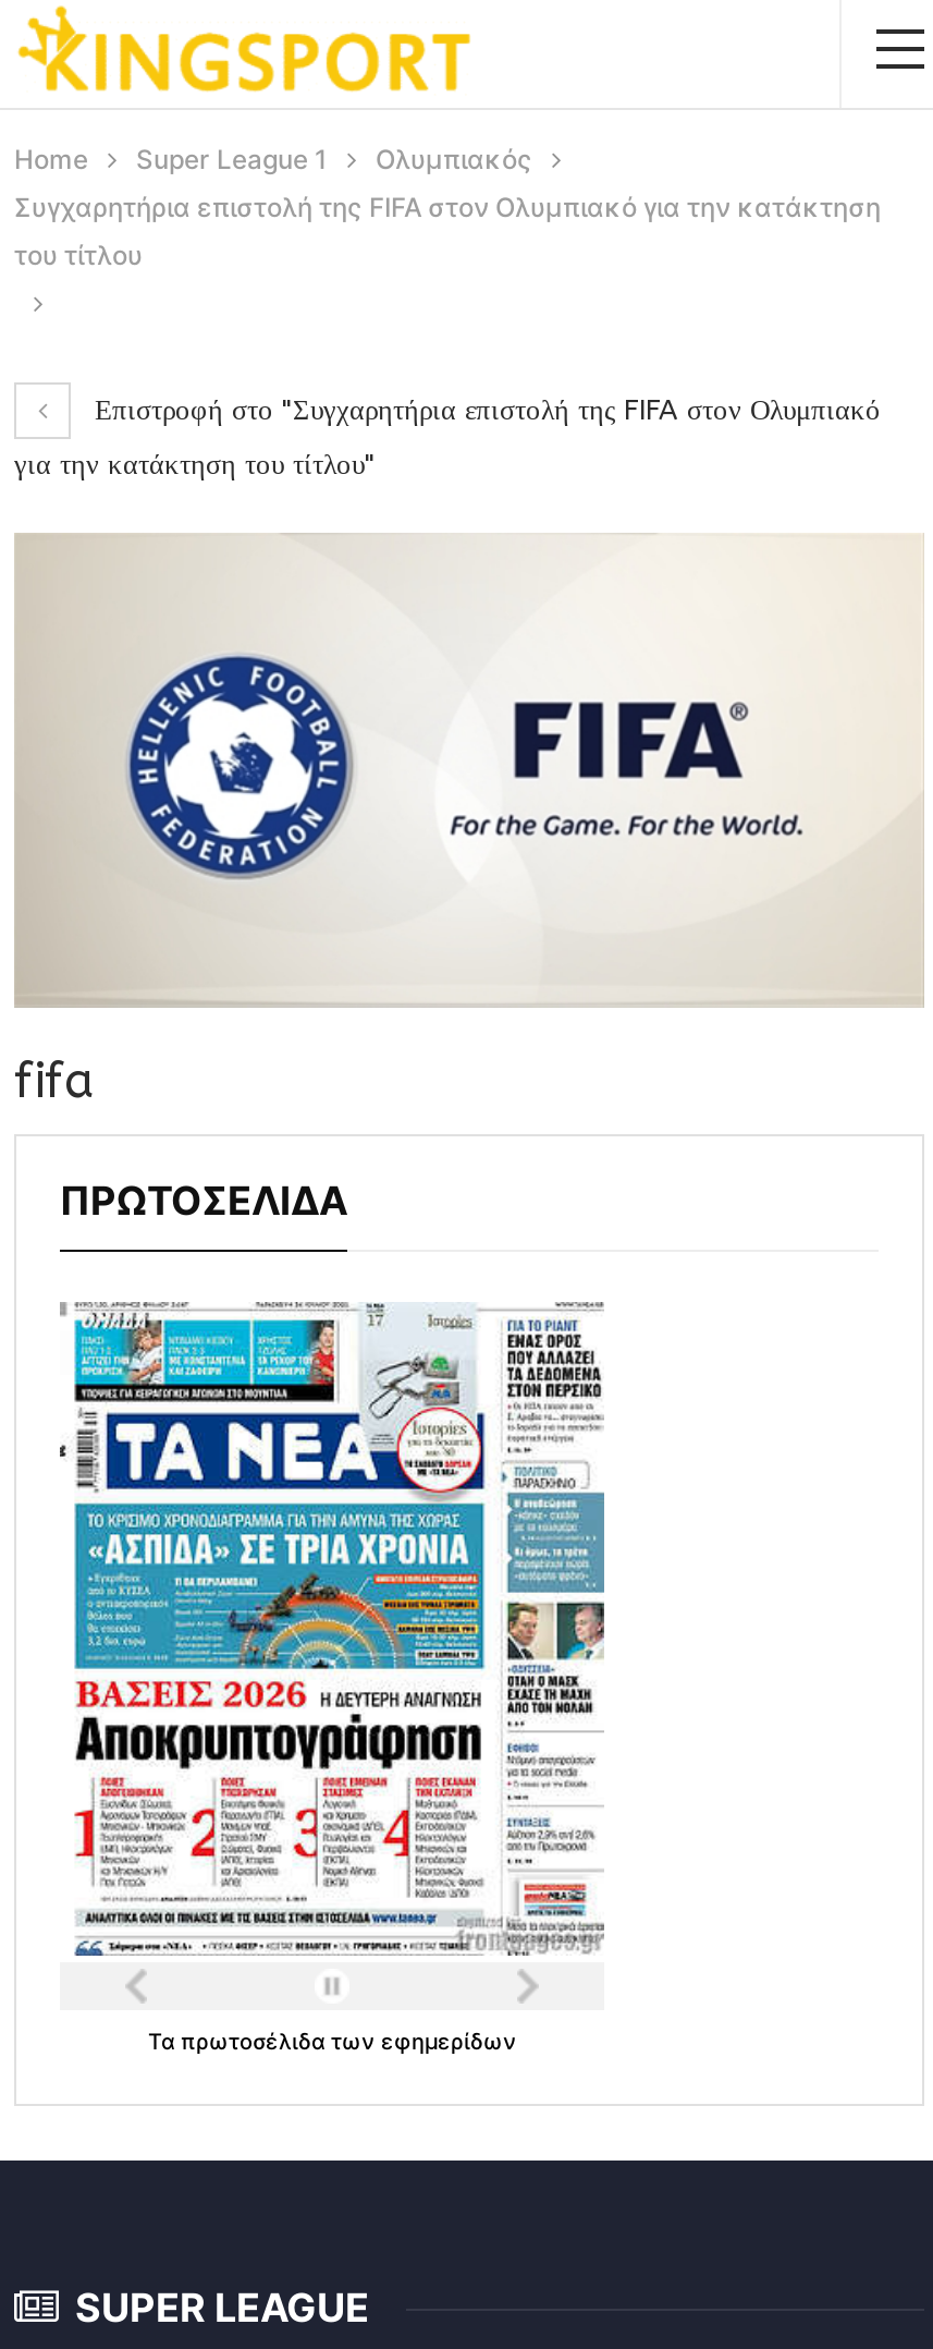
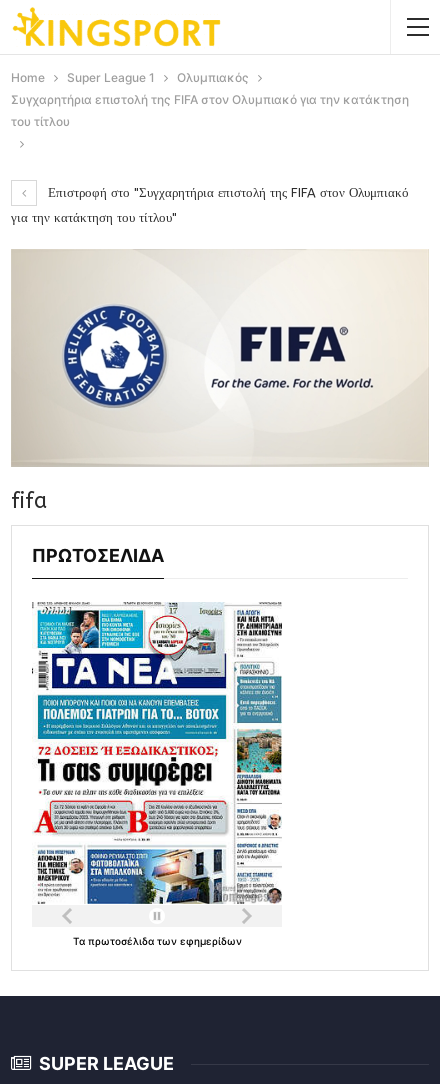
[60,1304,606,1960] [image] -> [33,602,283,905] [image]

